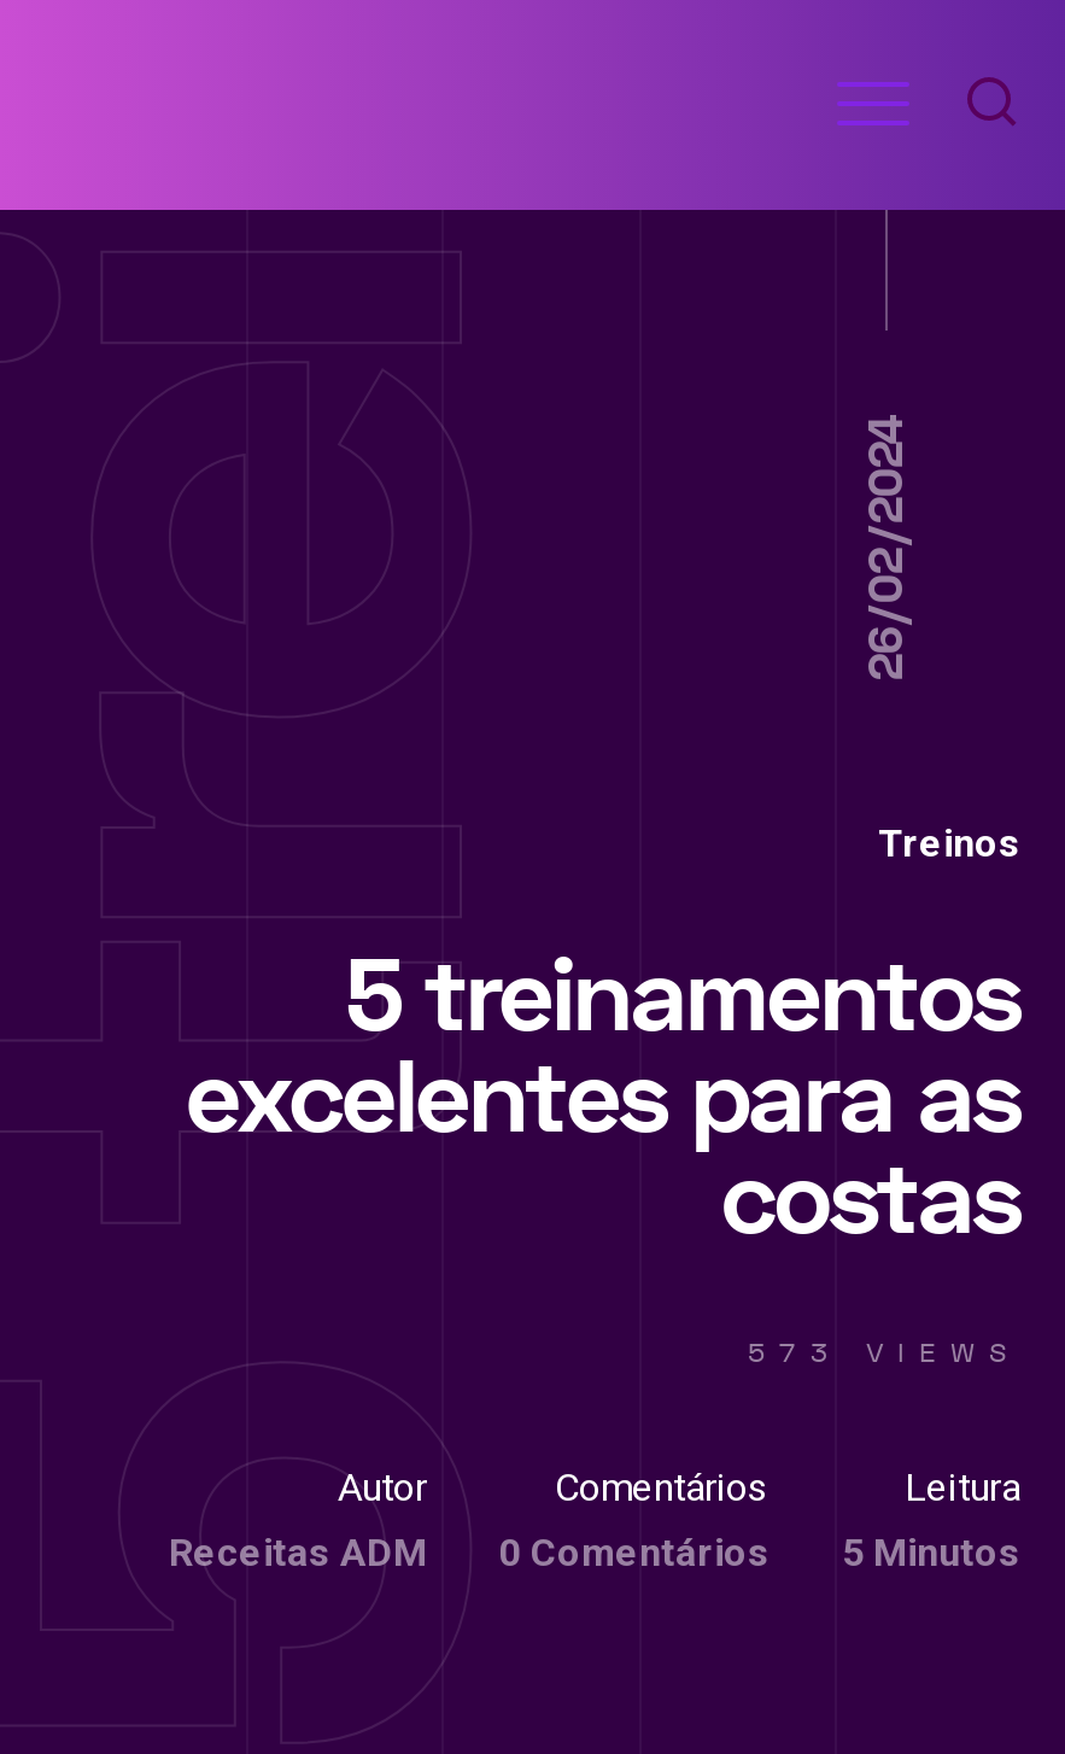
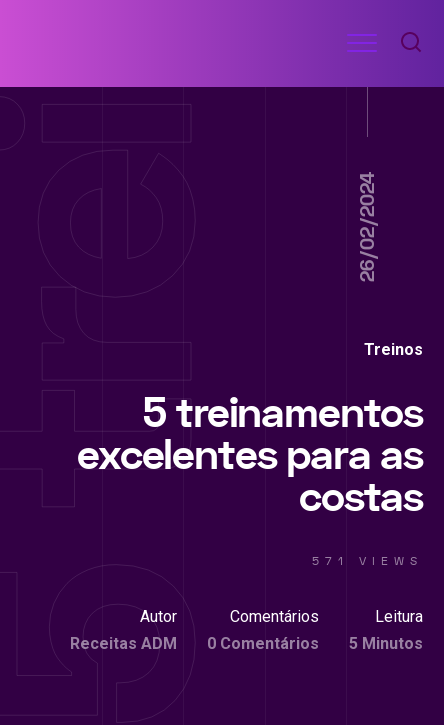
[748,1336,1020,1370] 573 VIEWS -> [312,554,423,568] 571 VIEWS

